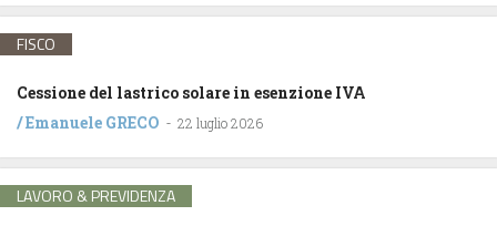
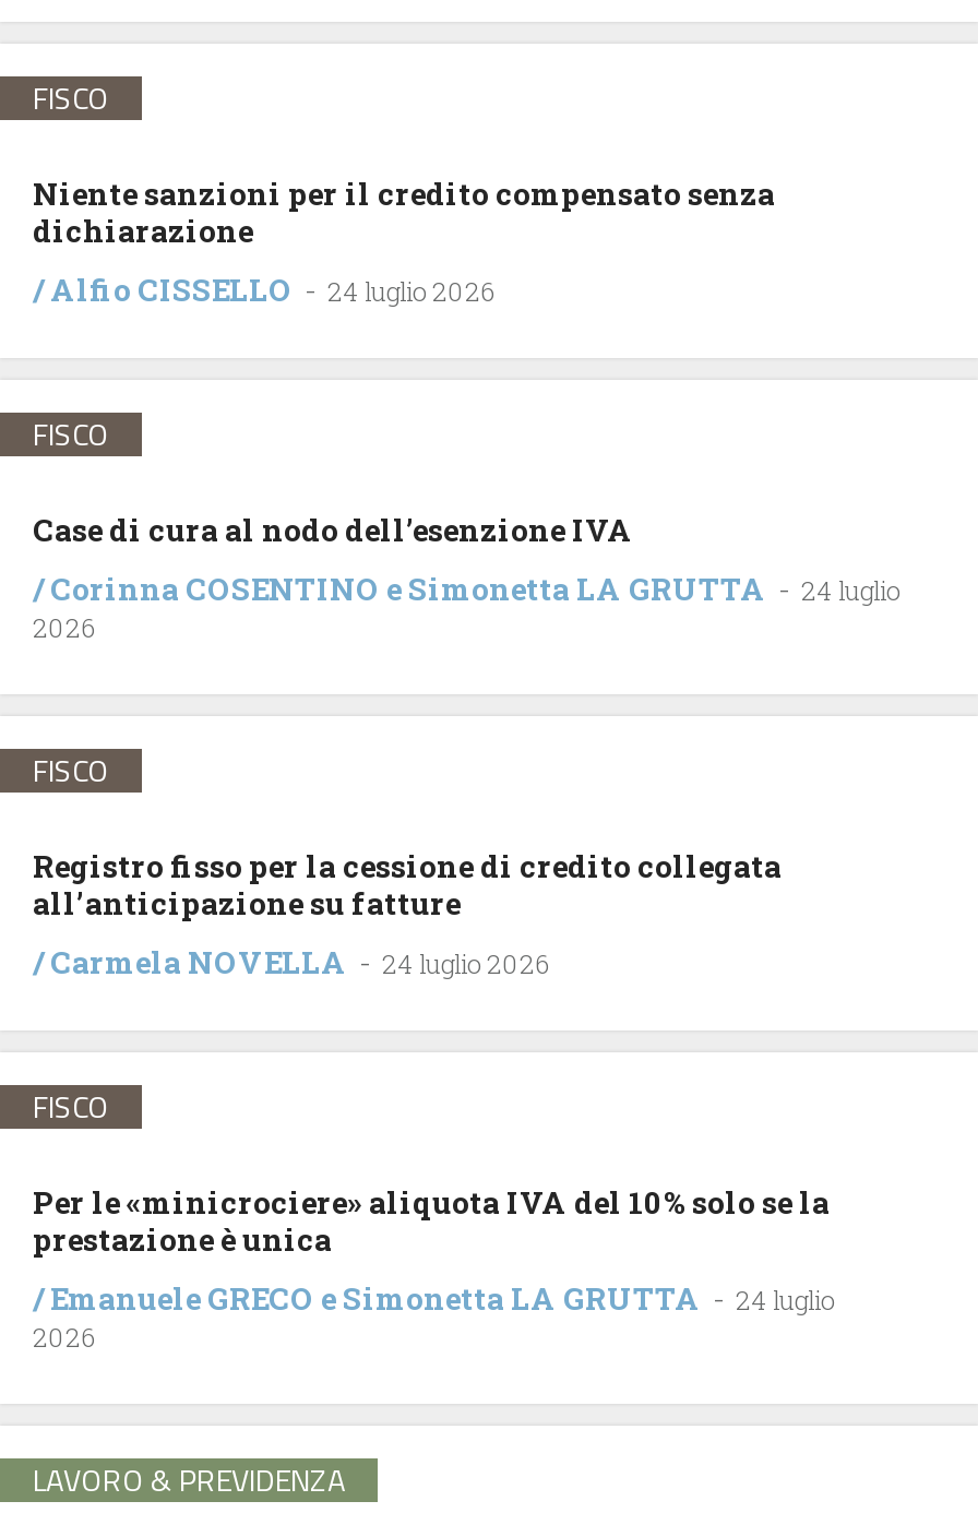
[17,82,366,133] Cessione del lastrico solare in esenzione IVA | /Emanuele GRECO - 22 luglio 2026 -> [33,173,899,1354] Niente sanzioni per il credito compensato senza | dichiarazione | /Alfio CISSELLO - 24 luglio 2026 | FISCO | Case di cura al nodo dell’esenzione IVA | /Corinna COSENTINO e Simonetta LA GRUTTA - 24 luglio | 2026 | FISCO | Registro fisso per la cessione di credito collegata | all’anticipazione su fatture | /Carmela NOVELLA - 24 luglio 2026 | FISCO | Per le «minicrociere» aliquota IVA del 10% solo se la | prestazione è unica | /Emanuele GRECO e Simonetta LA GRUTTA - 24 luglio | 2026

